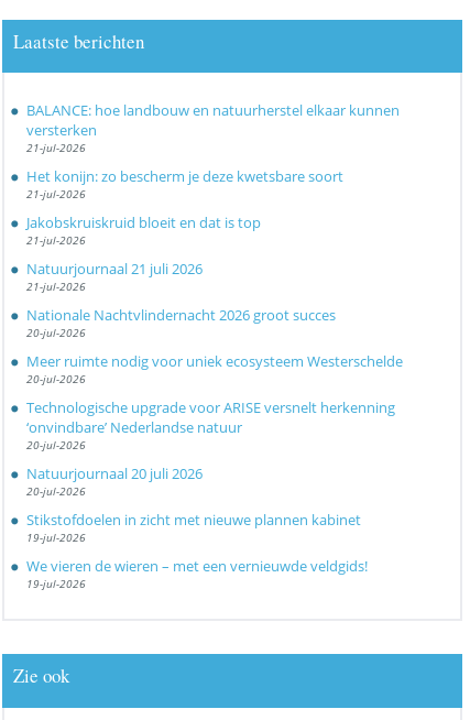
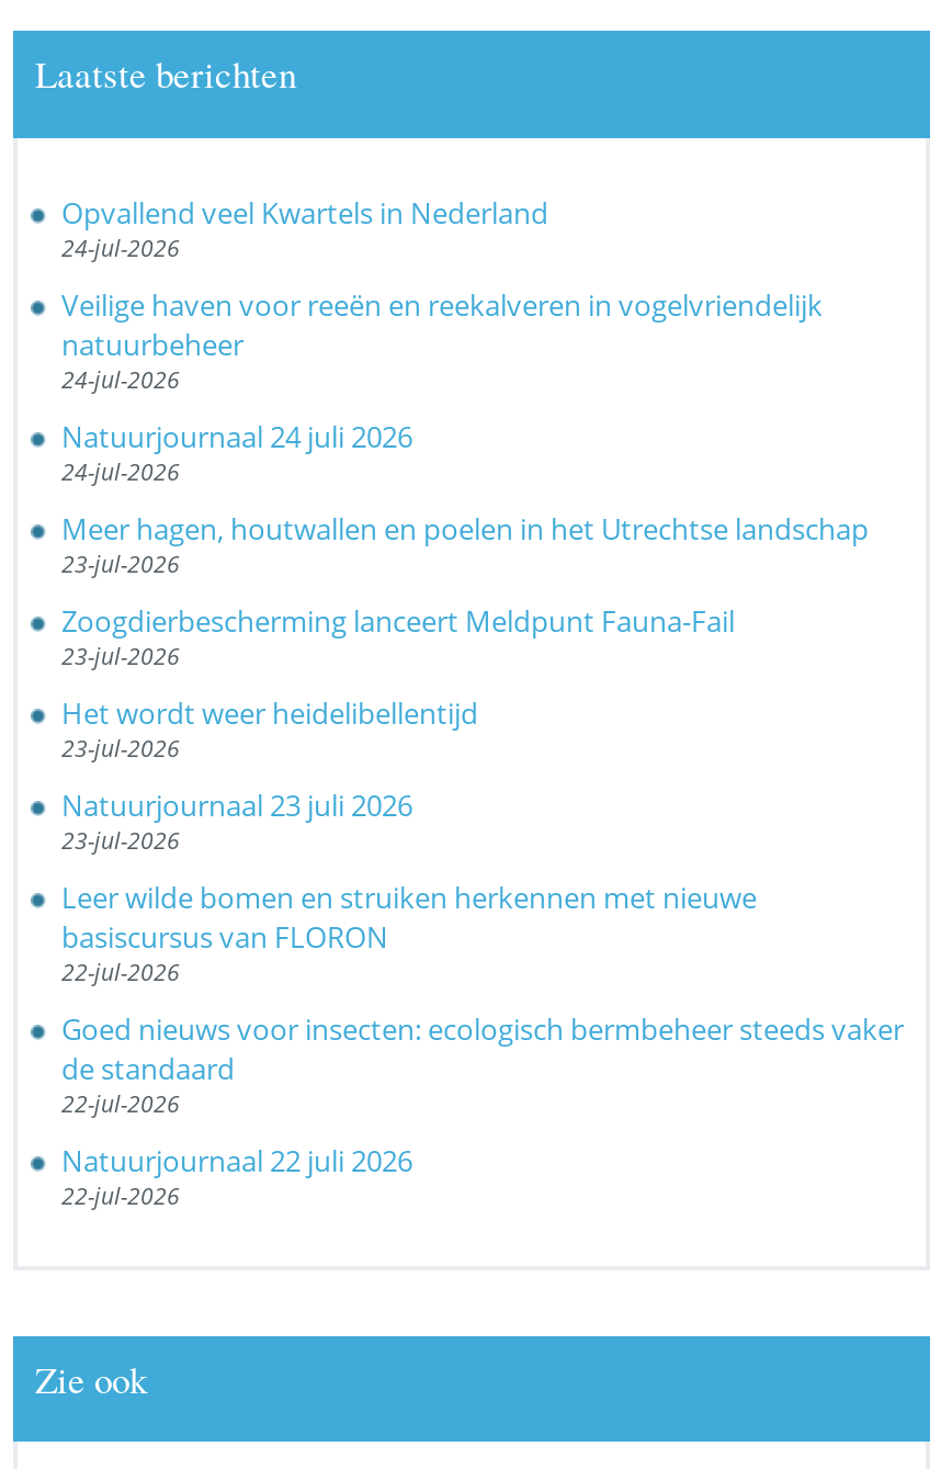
[26,101,400,156] BALANCE: hoe landbouw en natuurherstel elkaar kunnen | versterken | 21-jul-2026 -> [61,193,548,263] Opvallend veel Kwartels in Nederland | 24-jul-2026
[26,167,343,202] Het konijn: zo bescherm je deze kwetsbare soort | 21-jul-2026 -> [61,285,823,395] Veilige haven voor reeën en reekalveren in vogelvriendelijk | natuurbeheer | 24-jul-2026
[26,213,261,248] Jakobskruiskruid bloeit en dat is top | 21-jul-2026 -> [61,417,412,487] Natuurjournaal 24 juli 2026 | 24-jul-2026
[26,259,203,294] Natuurjournaal 21 juli 2026 | 21-jul-2026 -> [61,509,869,579] Meer hagen, houtwallen en poelen in het Utrechtse landschap | 23-jul-2026
[26,305,336,341] Nationale Nachtvlindernacht 2026 groot succes | 20-jul-2026 -> [61,601,735,671] Zoogdierbescherming lanceert Meldpunt Fauna-Fail | 23-jul-2026
[26,352,403,387] Meer ruimte nodig voor uniek ecosysteem Westerschelde | 20-jul-2026 -> [61,693,478,763] Het wordt weer heidelibellentijd | 23-jul-2026
[26,398,395,453] Technologische upgrade voor ARISE versnelt herkenning | ‘onvindbare’ Nederlandse natuur | 20-jul-2026 -> [61,785,412,856] Natuurjournaal 23 juli 2026 | 23-jul-2026
[26,464,203,499] Natuurjournaal 20 juli 2026 | 20-jul-2026 -> [61,877,757,987] Leer wilde bomen en struiken herkennen met nieuwe | basiscursus van FLORON | 22-jul-2026
[26,510,361,545] Stikstofdoelen in zicht met nieuwe plannen kabinet | 19-jul-2026 -> [61,1009,904,1119] Goed nieuws voor insecten: ecologisch bermbeheer steeds vaker | de standaard | 22-jul-2026
[26,556,368,592] We vieren de wieren – met een vernieuwde veldgids! | 19-jul-2026 -> [61,1141,412,1211] Natuurjournaal 22 juli 2026 | 22-jul-2026

